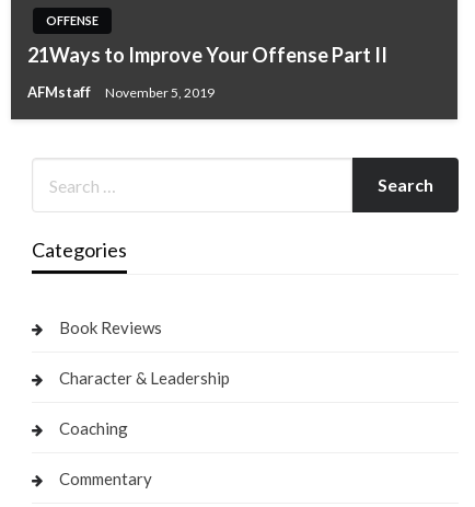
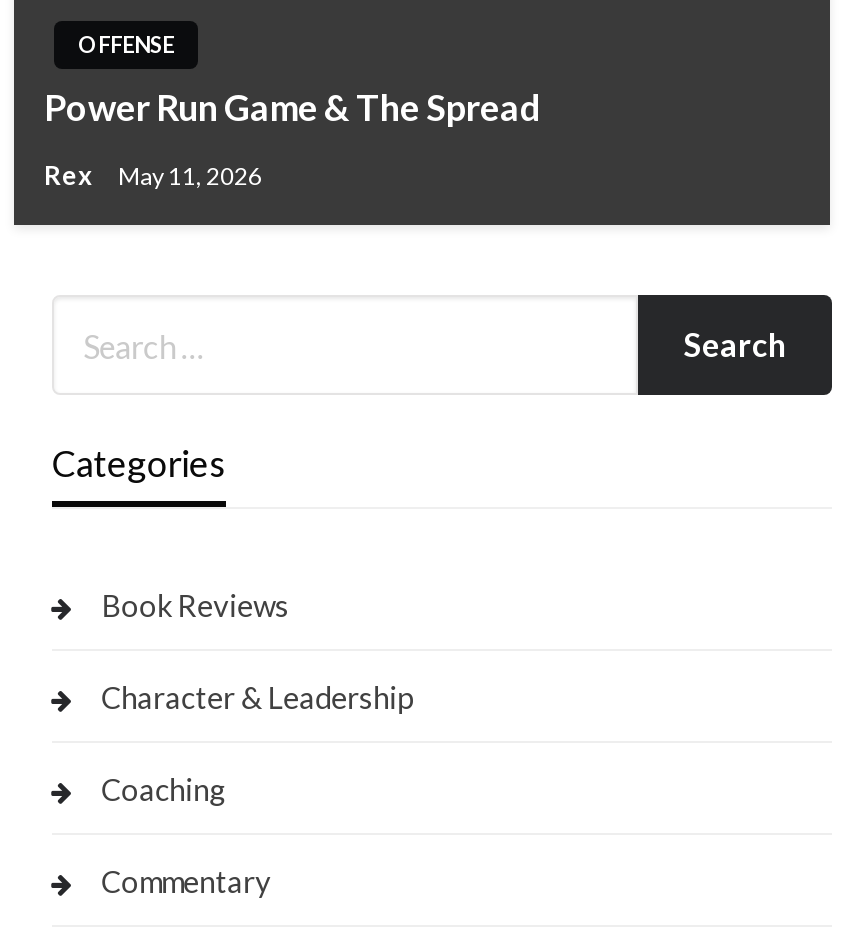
[27,43,387,67] 21Ways to Improve Your Offense Part II -> [44,86,542,130] Power Run Game & The Spread
[27,84,215,101] AFMstaff | November 5, 2019 -> [44,160,262,192] Rex | May 11, 2026

